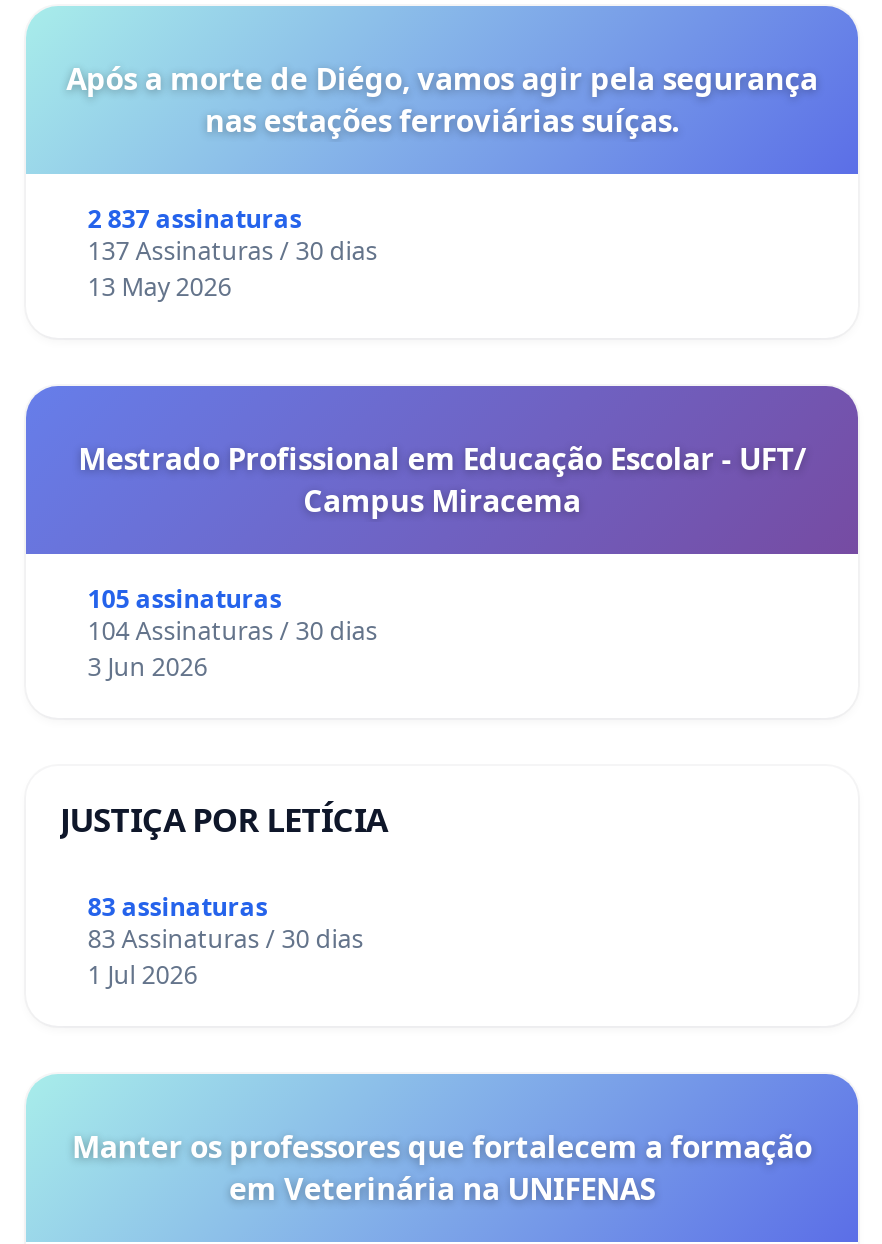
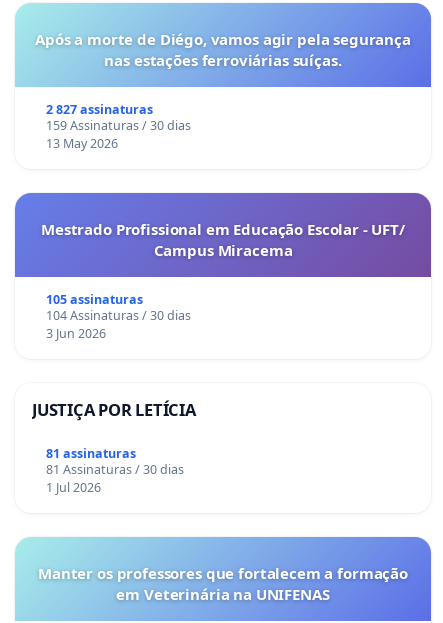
[88,201,302,235] 2 837 assinaturas -> [46,101,153,118] 2 827 assinaturas
[88,233,378,267] 137 Assinaturas / 30 dias -> [46,117,191,134] 159 Assinaturas / 30 dias
[88,889,268,923] 83 assinaturas -> [46,444,136,461] 81 assinaturas
[88,921,364,955] 83 Assinaturas / 30 dias -> [46,460,184,477] 81 Assinaturas / 30 dias

